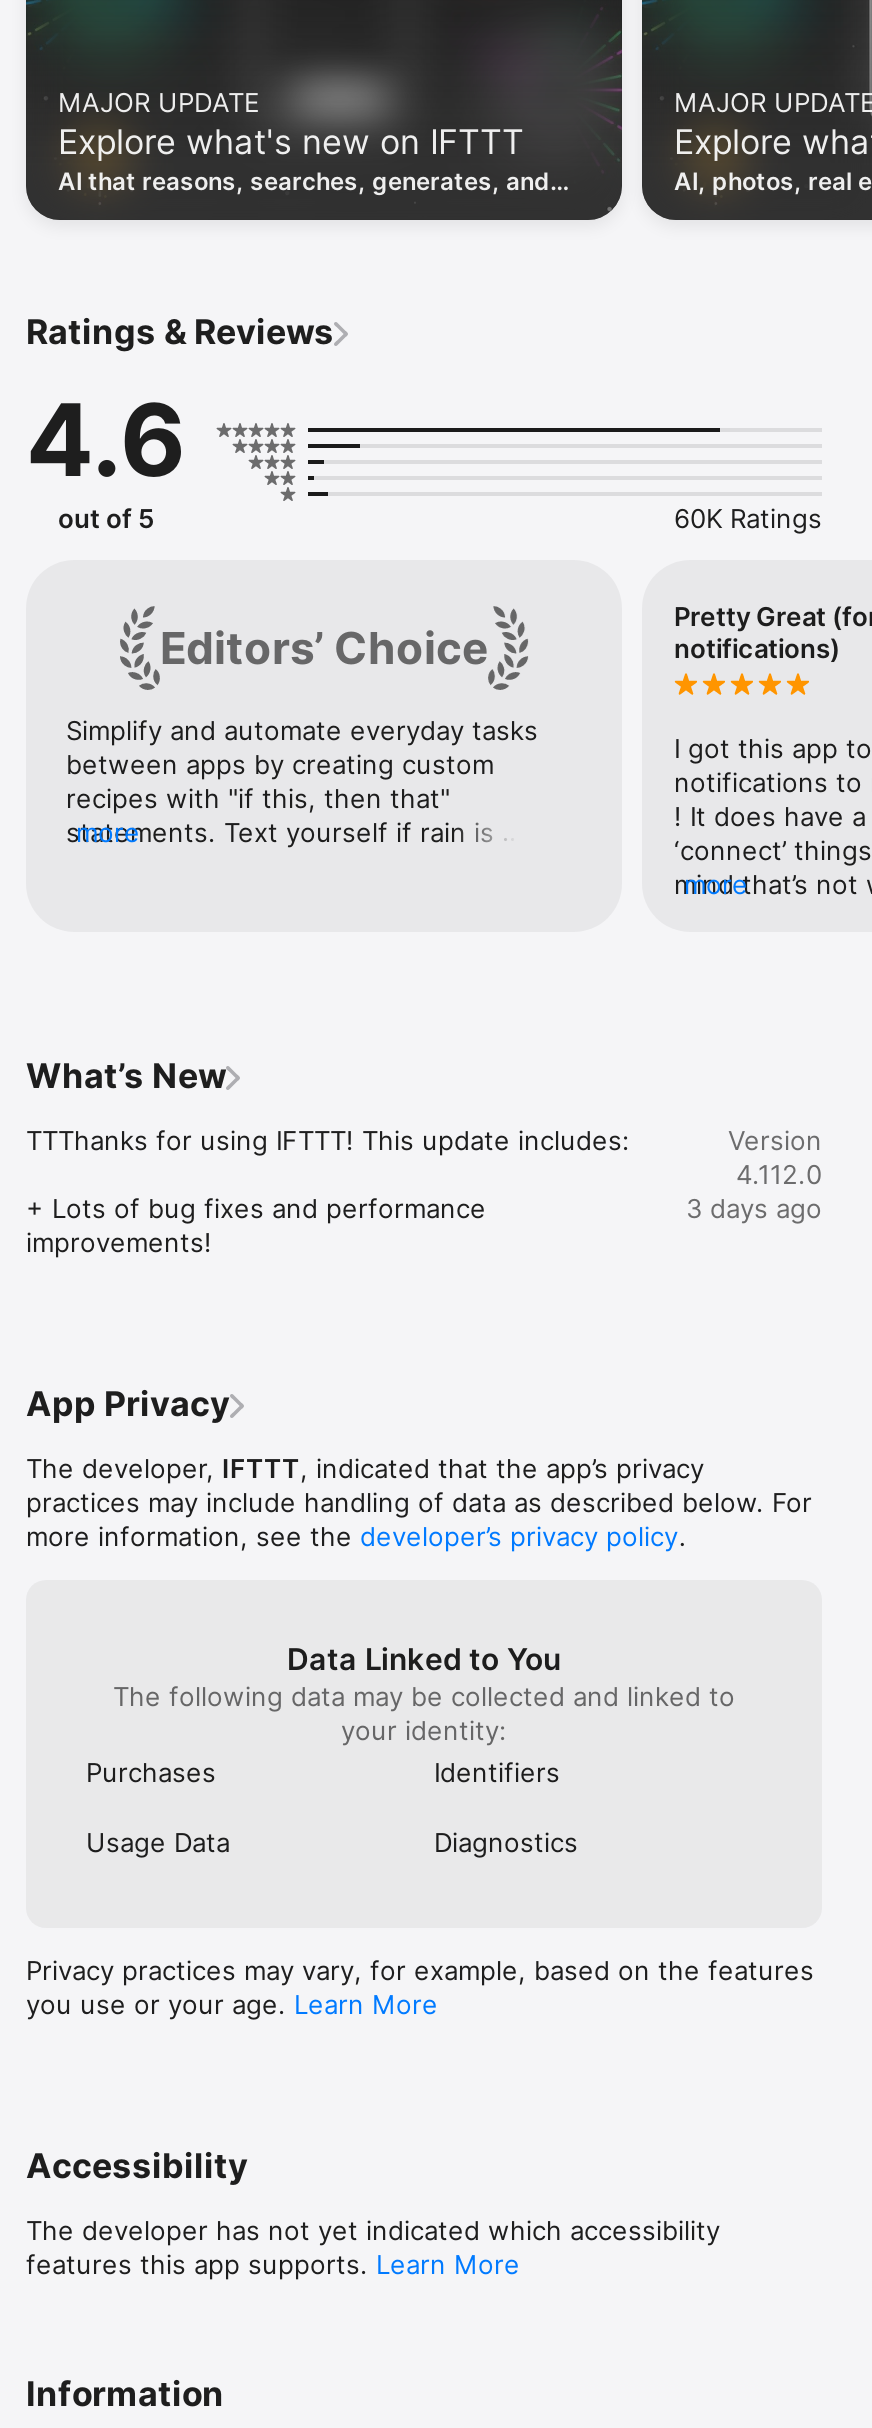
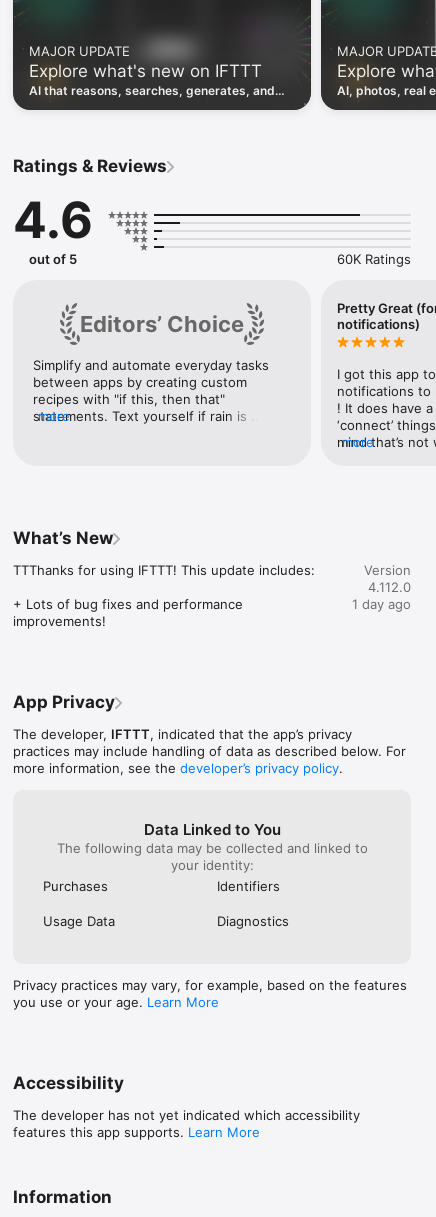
[686,1192,822,1224] 3 days ago -> [352,596,411,612] 1 day ago

